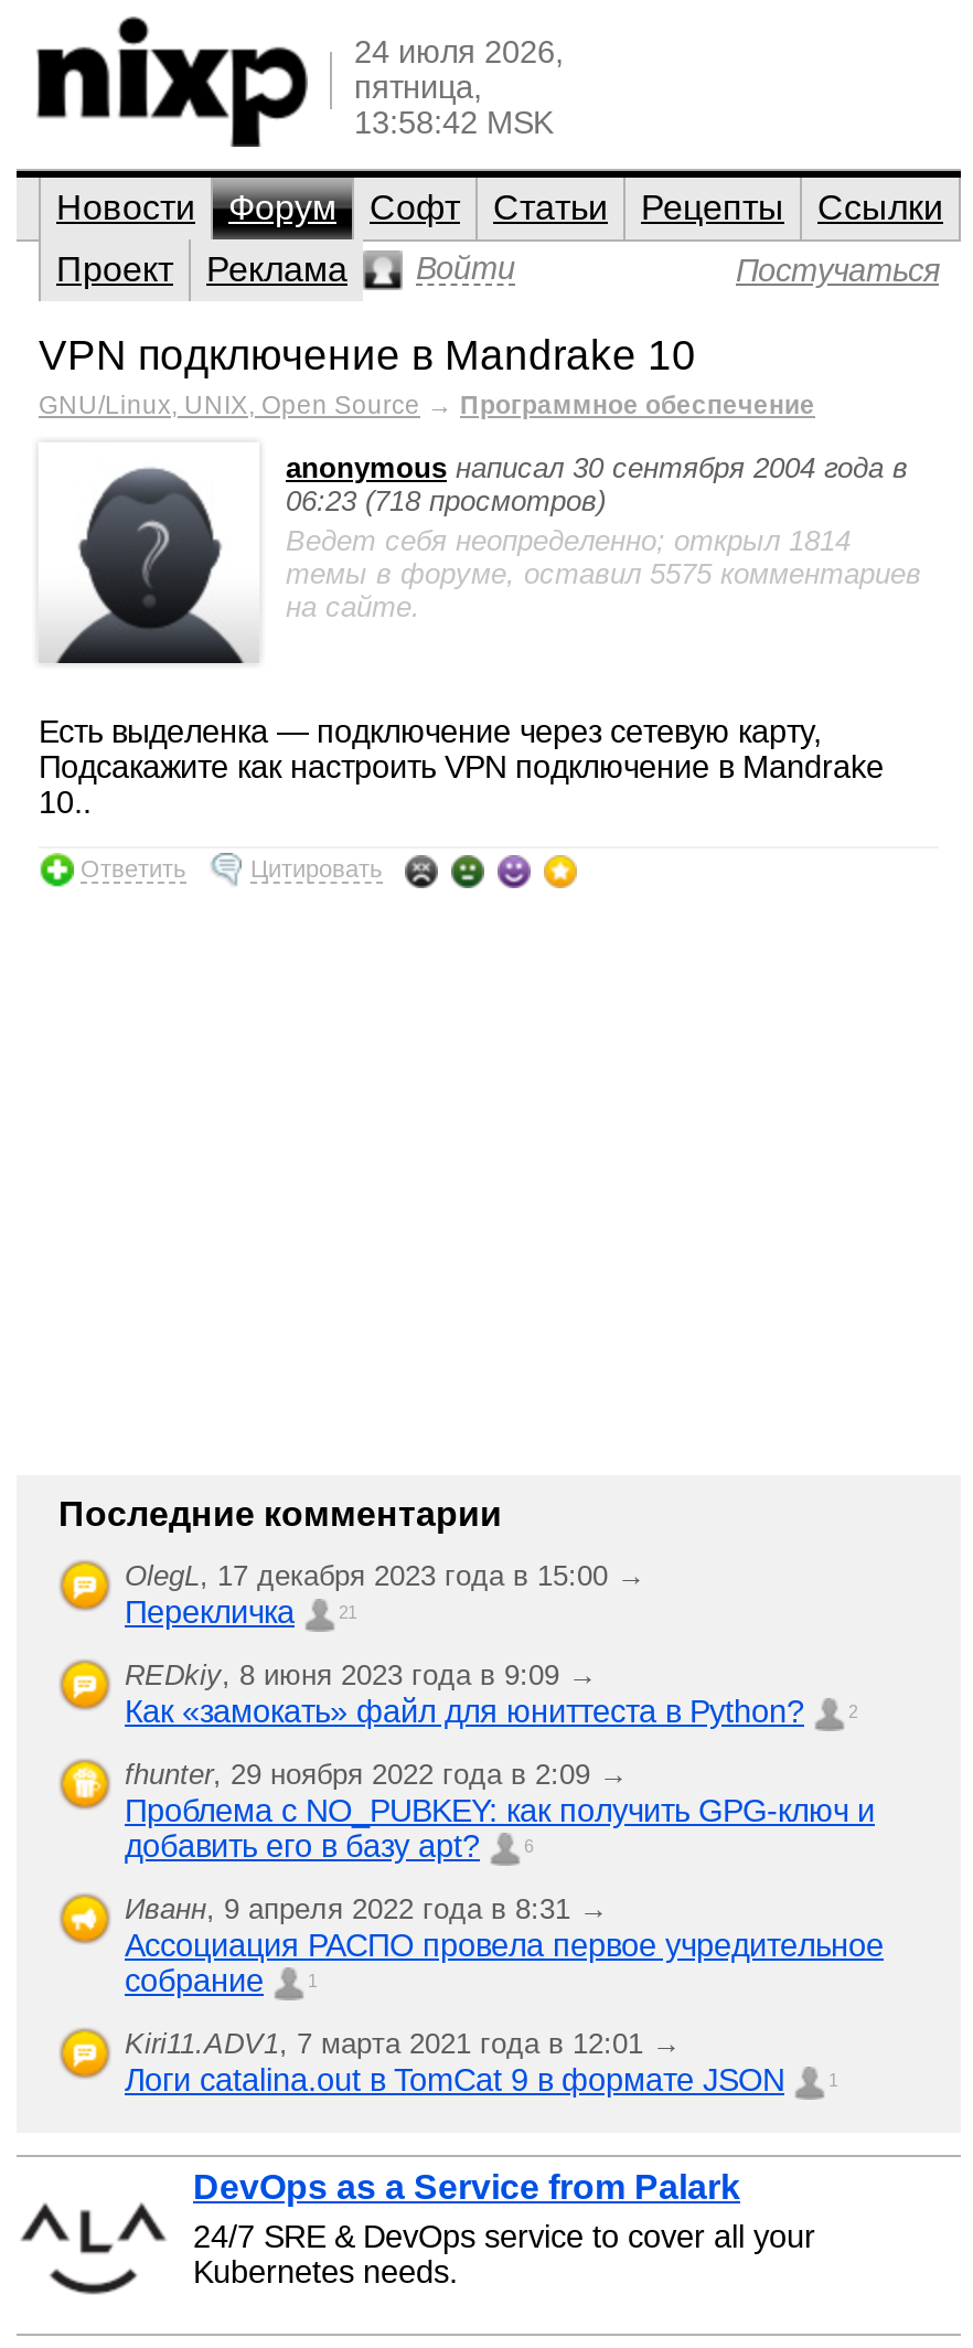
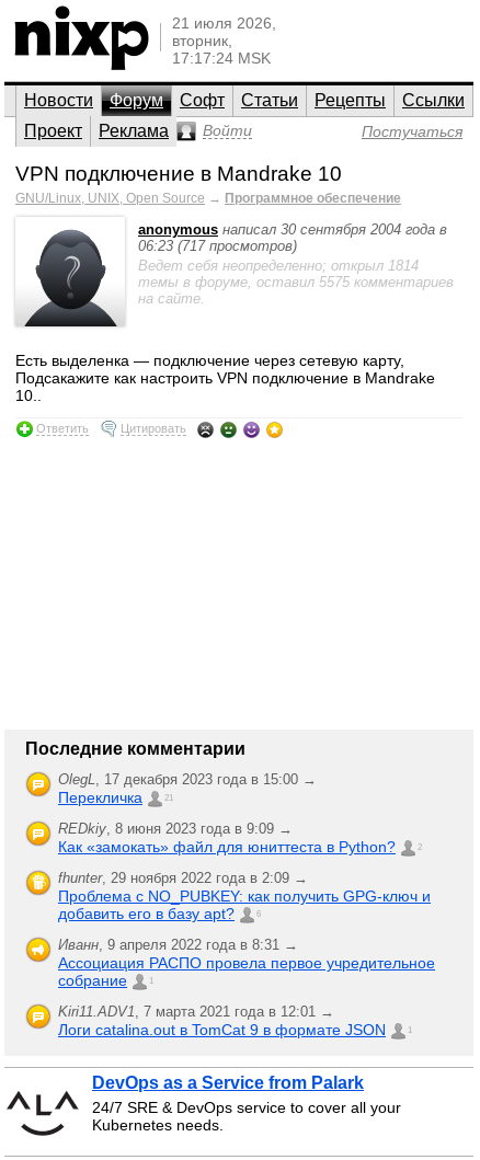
[354,34,564,140] 24 июля 2026, | пятница, | 13:58:42 MSK -> [172,14,276,67] 21 июля 2026, | вторник, | 17:17:24 MSK
[286,484,606,517] 06:23 (718 просмотров) -> [138,238,297,254] 06:23 (717 просмотров)

